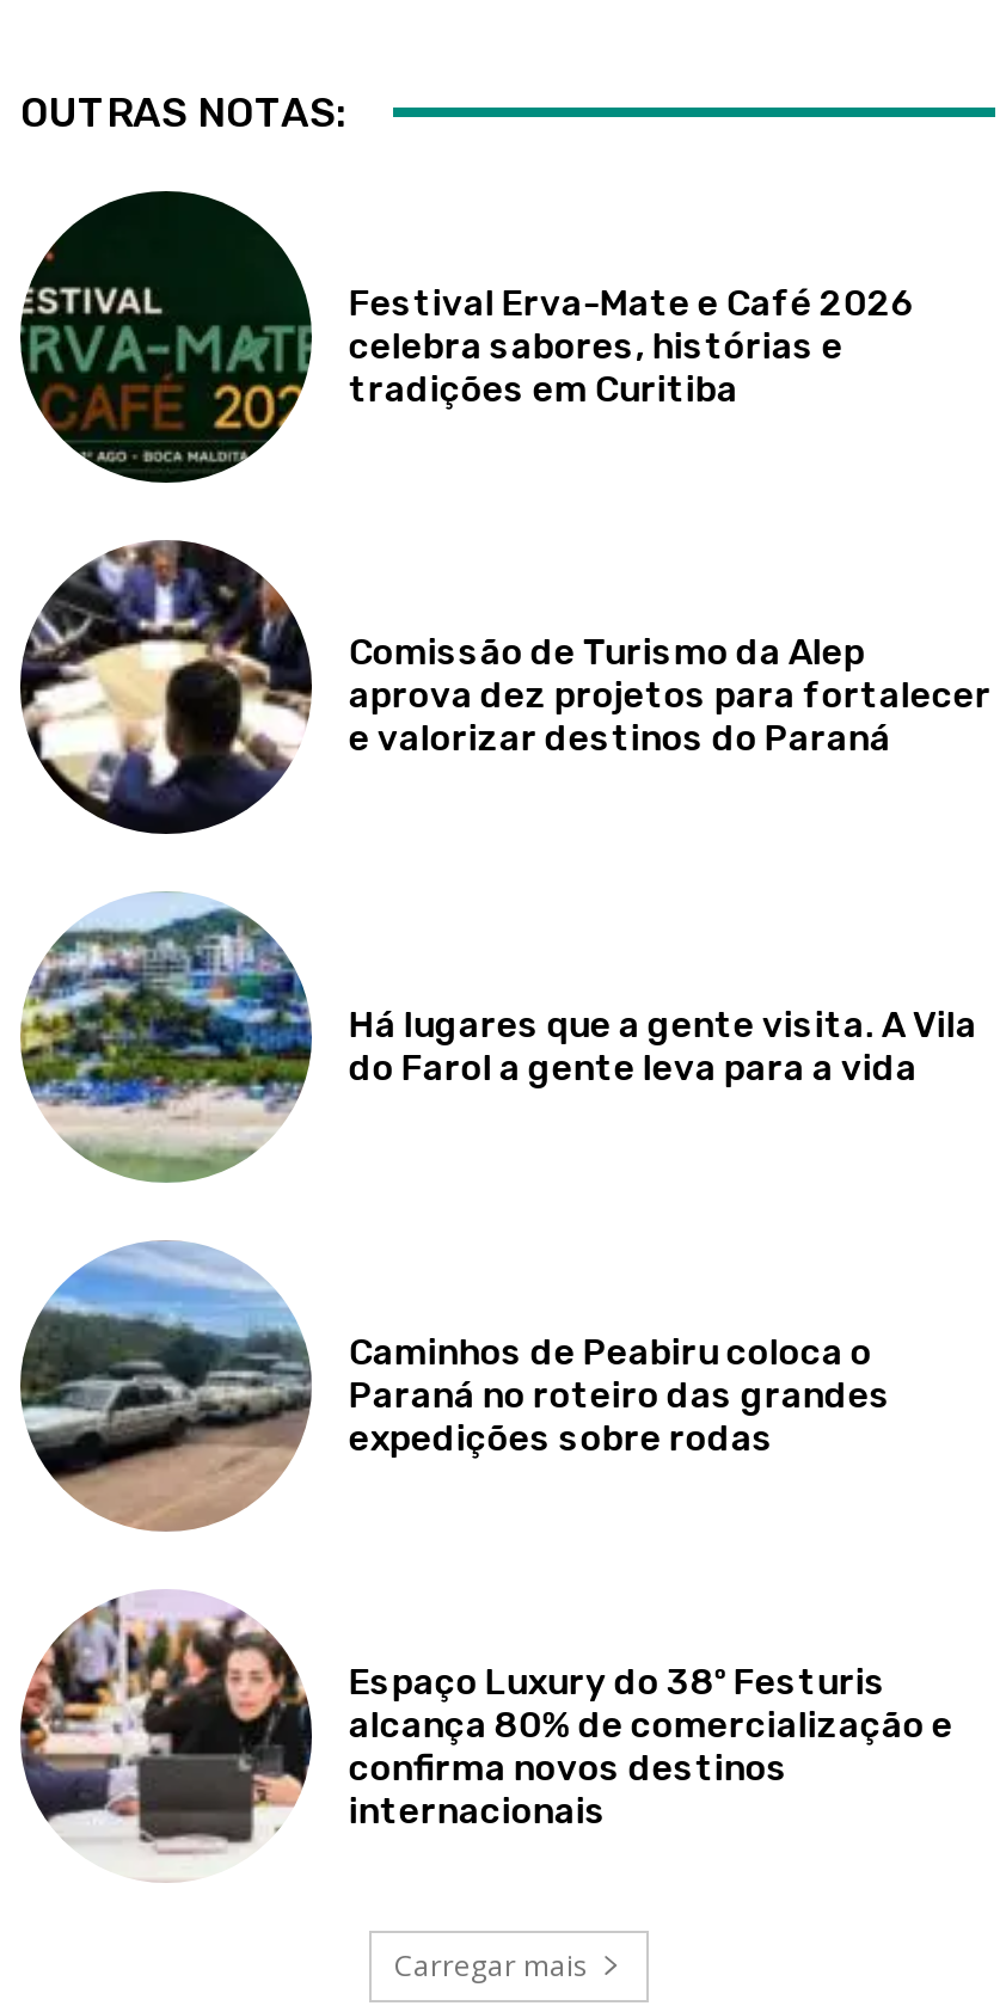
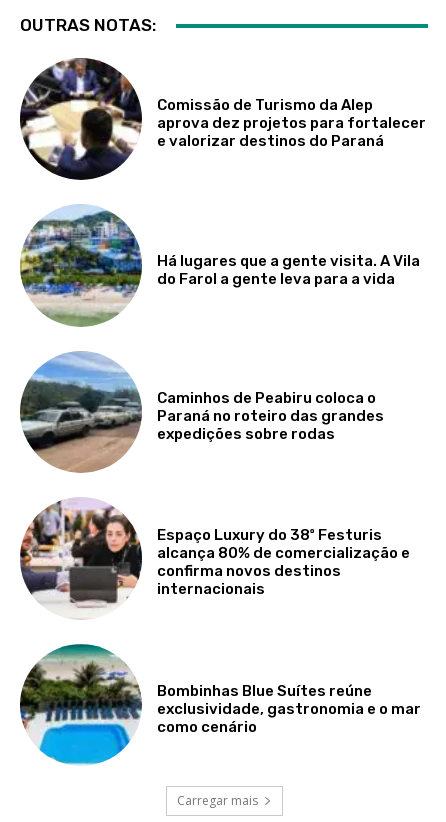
[20,189,915,464] [image] | Festival Erva-Mate e Café 2026 | celebra sabores, histórias e | tradições em Curitiba -> none
moved [16,535,991,1832] -> [18,56,426,598]: [image] | Comissão de Turismo da Alep | aprova dez projetos para fortalecer | ... | confirma novos destinos | internacionais
none -> [20,643,421,765] [image] | Bombinhas Blue Suítes reúne | exclusividade, gastronomia e o mar | como cenário

